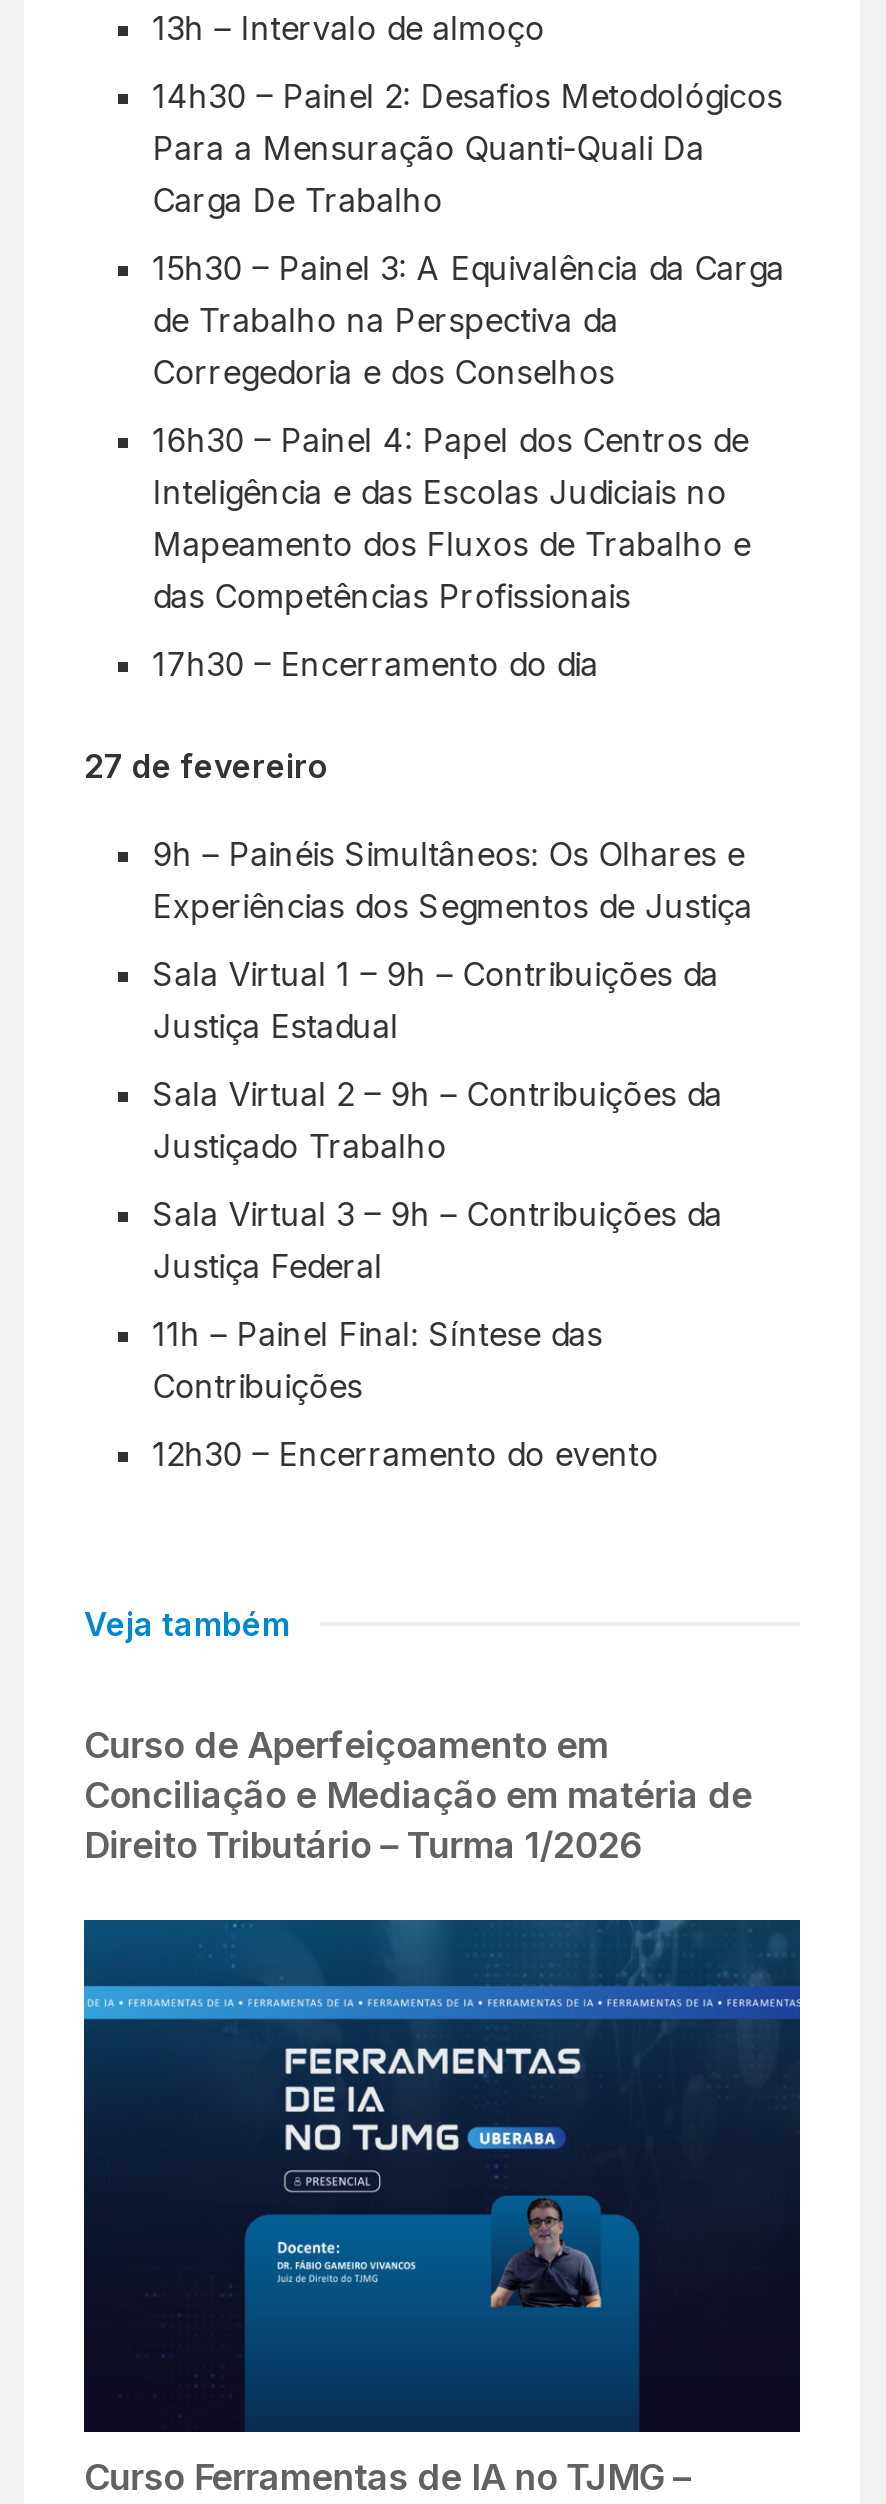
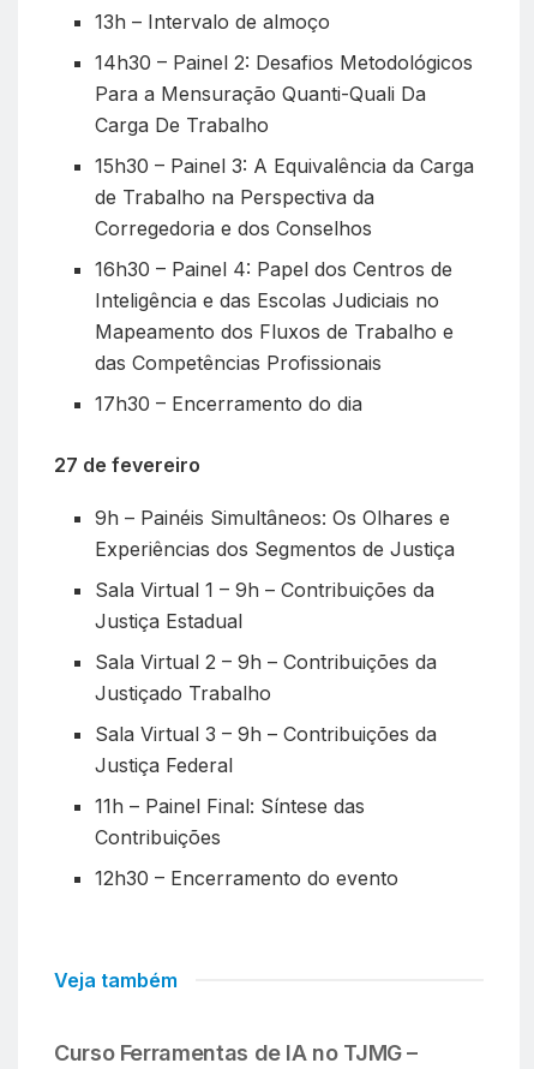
[84,1725,752,1867] Curso de Aperfeiçoamento em | Conciliação e Mediação em matéria de | Direito Tributário – Turma 1/2026 -> none
[82,1918,802,2434] [image] -> none

